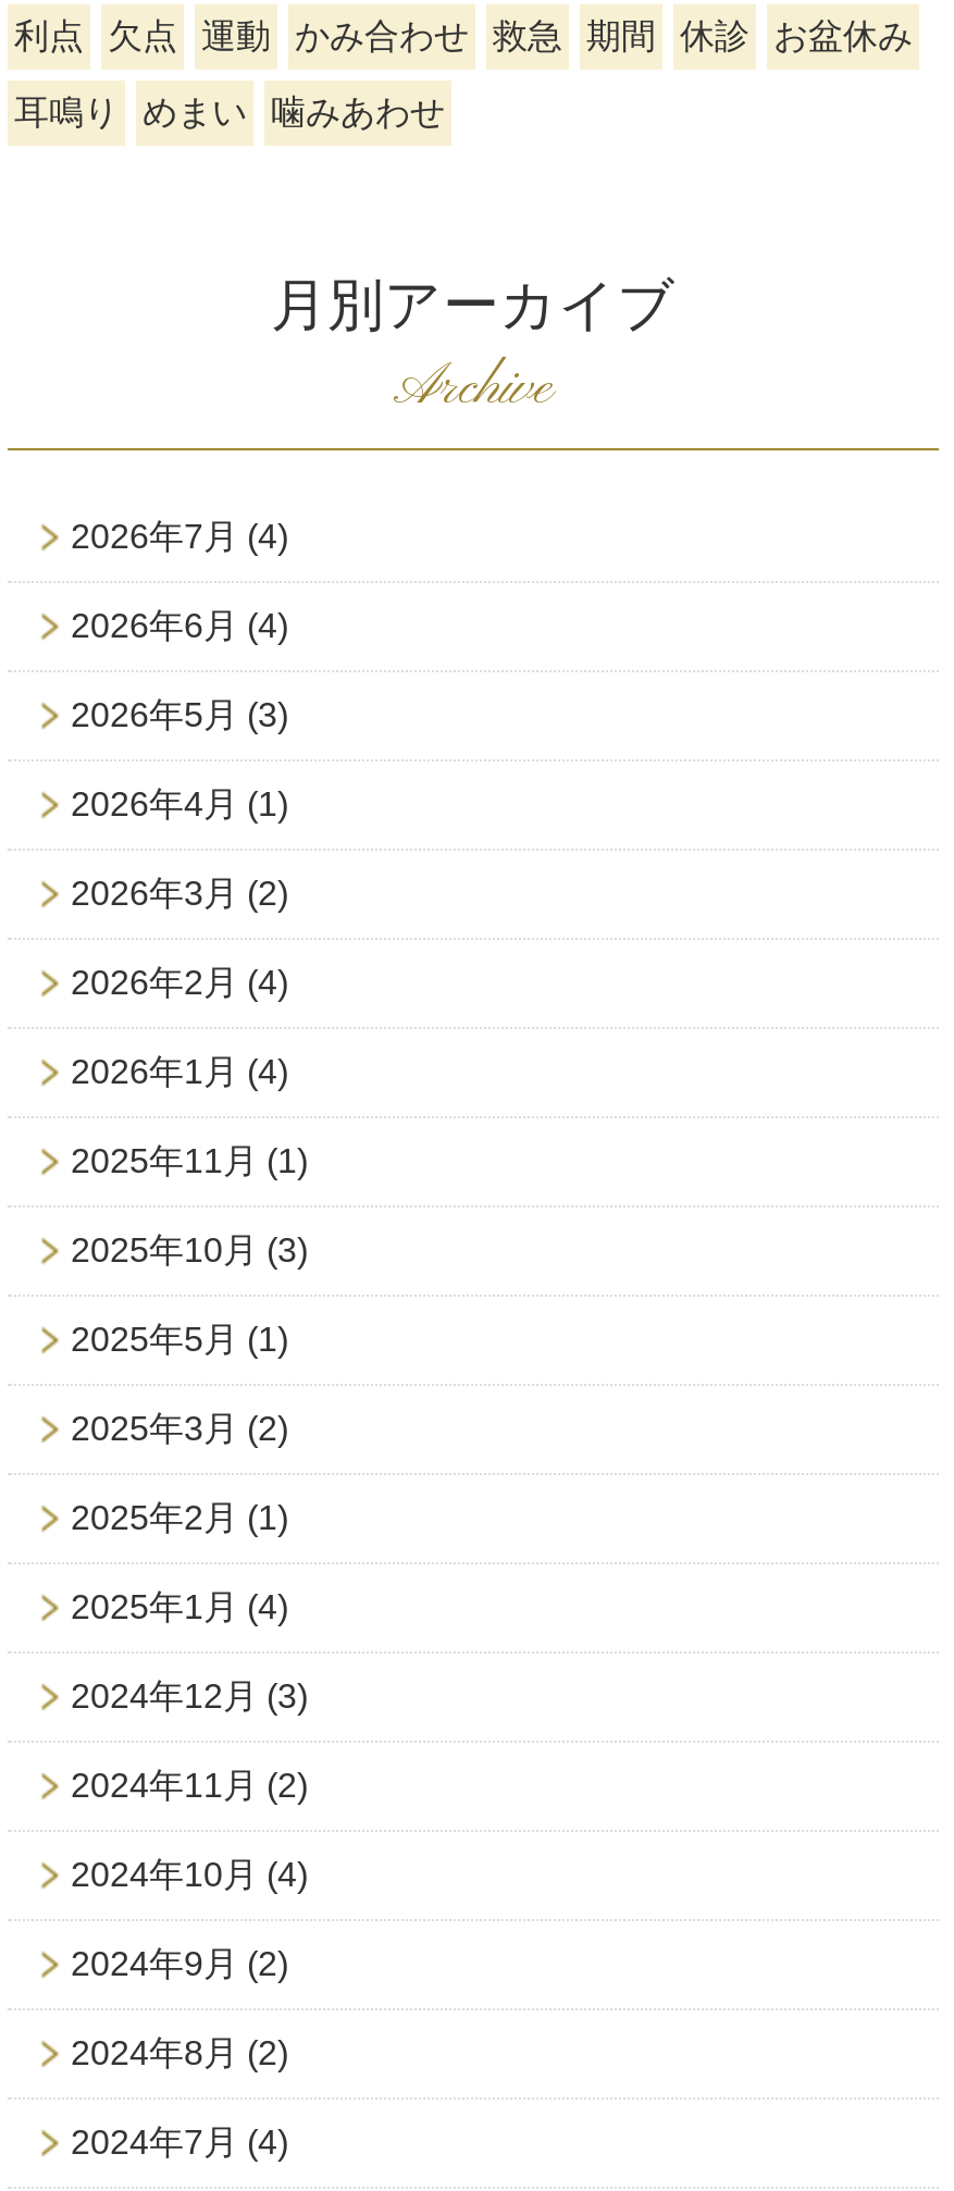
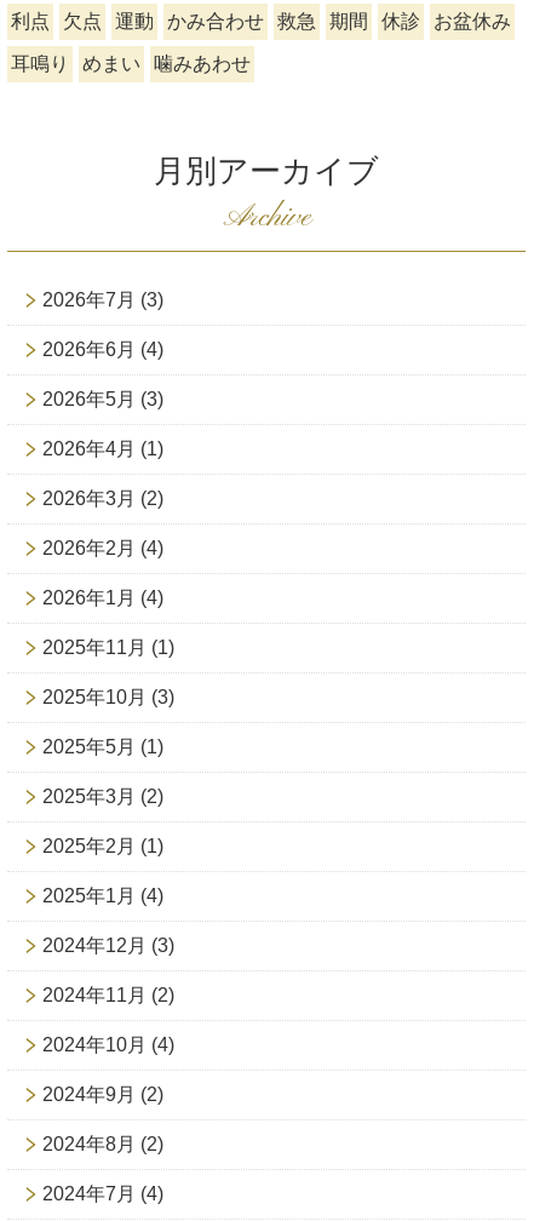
[71,517,288,554] 2026年7月(4) -> [42,289,163,310] 2026年7月(3)

